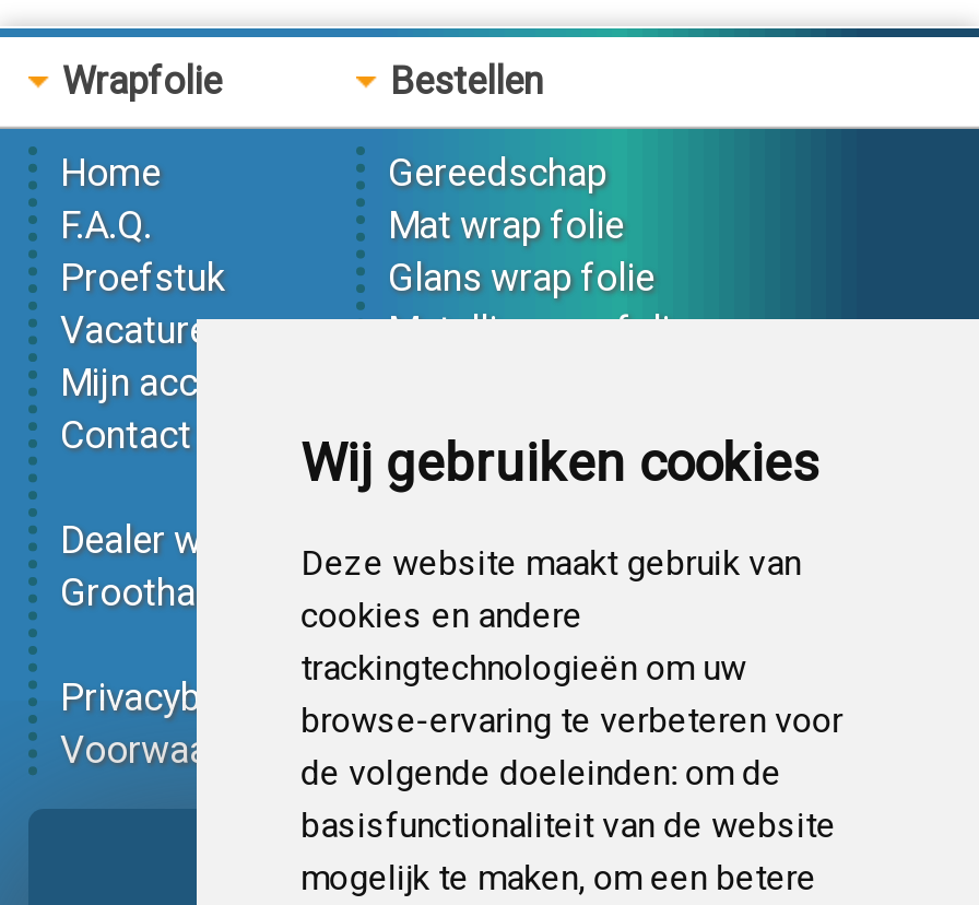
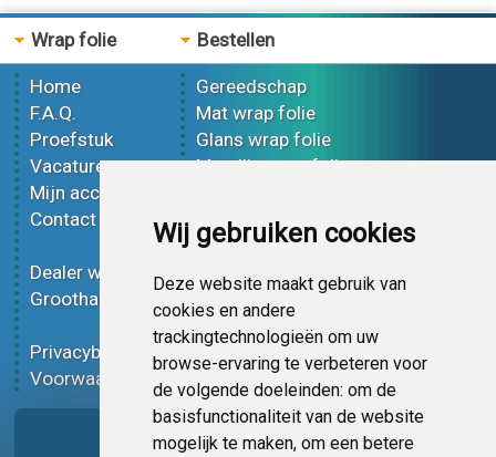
[54,59,222,103] Wrapfolie -> [27,29,117,51] Wrap folie

